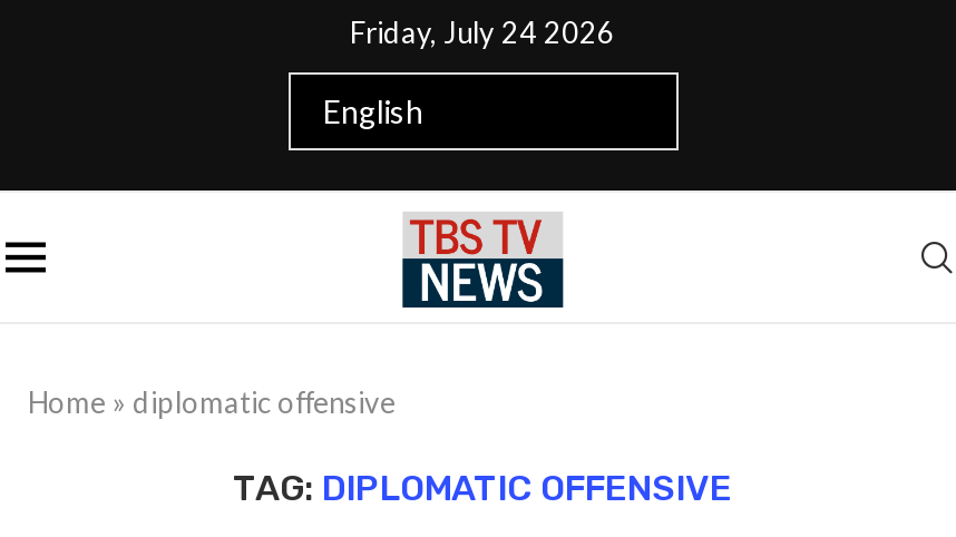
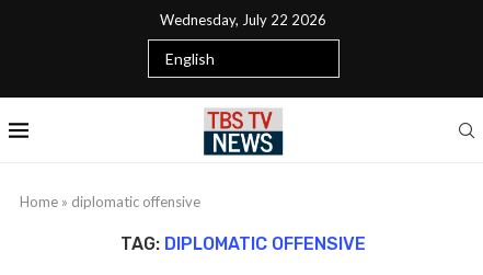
[350,14,615,50] Friday, July 24 2026 -> [160,11,326,28] Wednesday, July 22 2026

